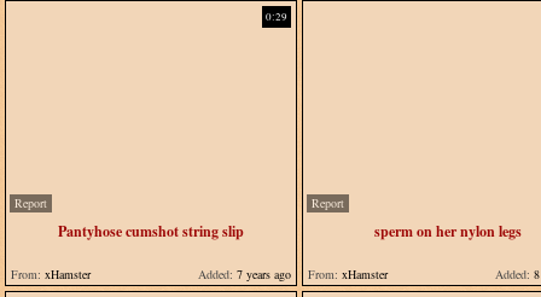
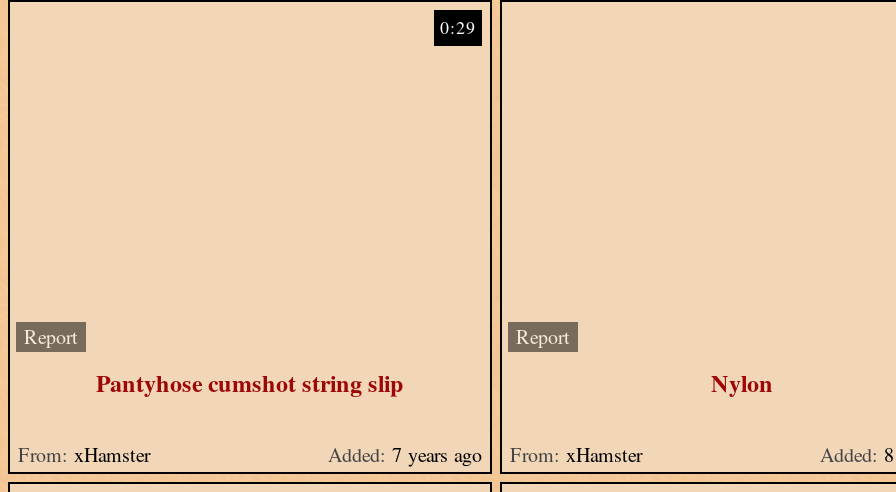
[374,221,522,241] sperm on her nylon legs -> [711,366,773,400] Nylon

